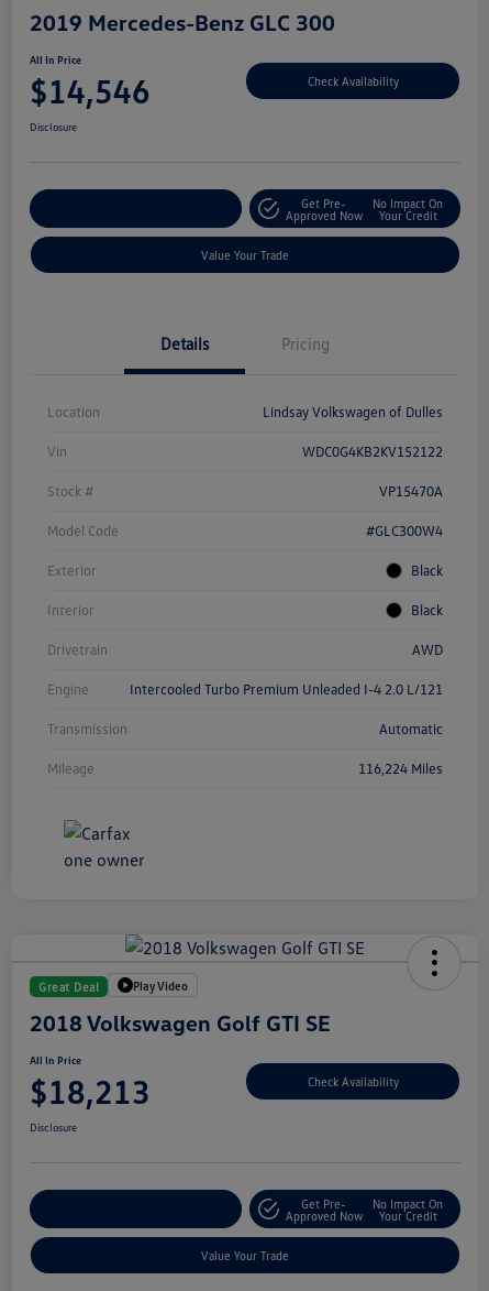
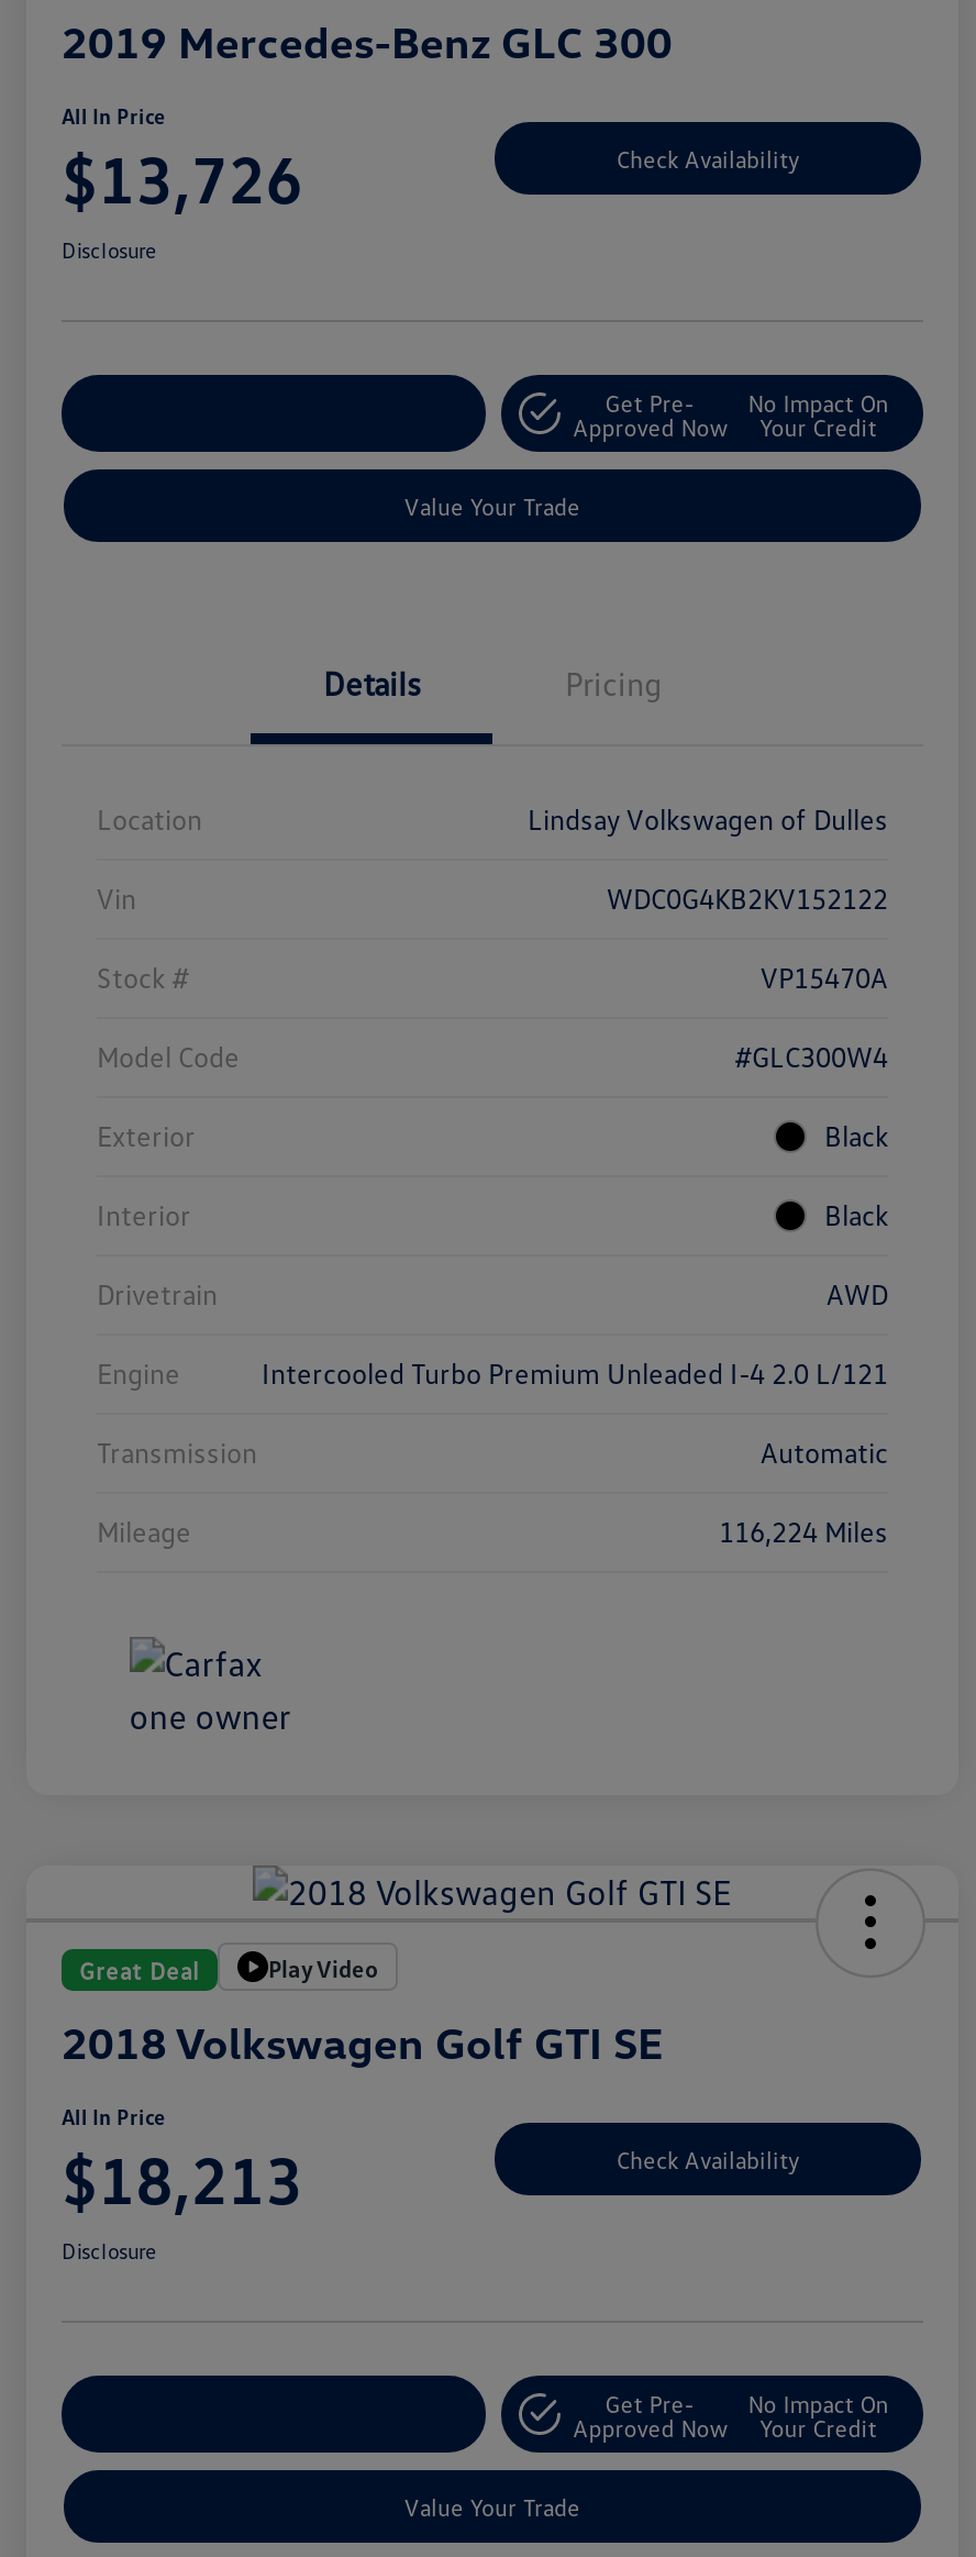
[30,71,151,111] $14,546 -> [62,138,303,219] $13,726

